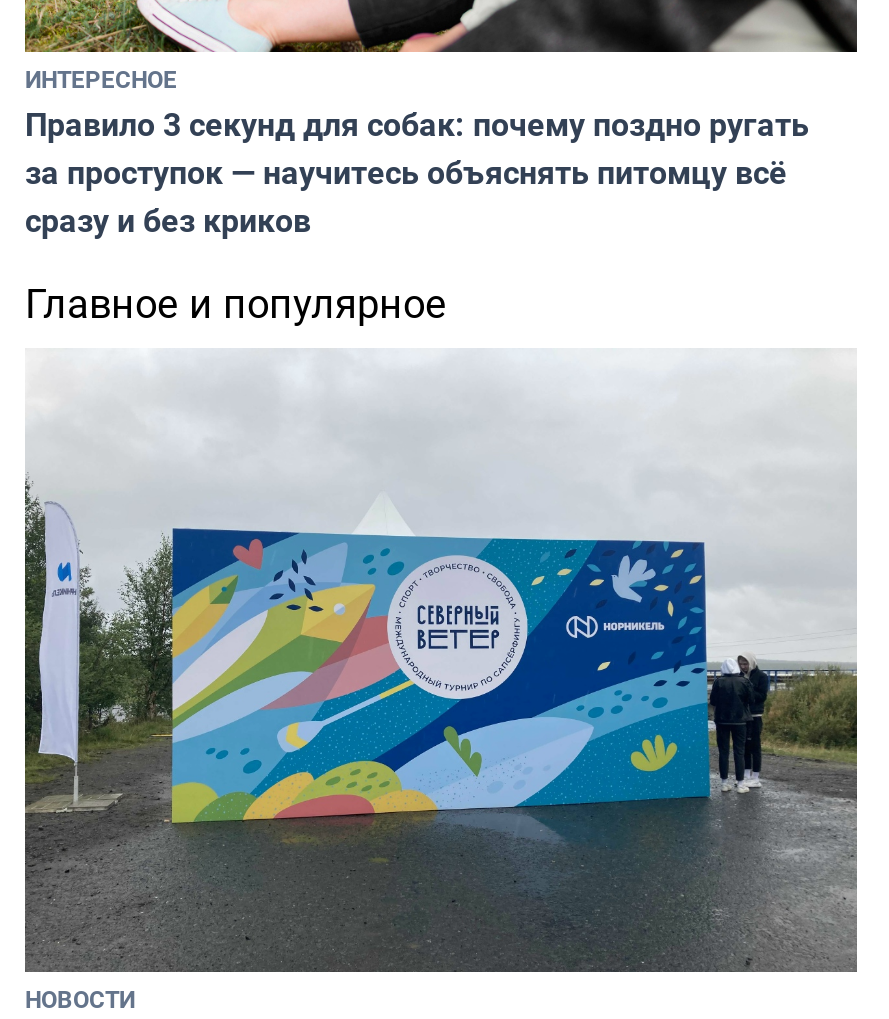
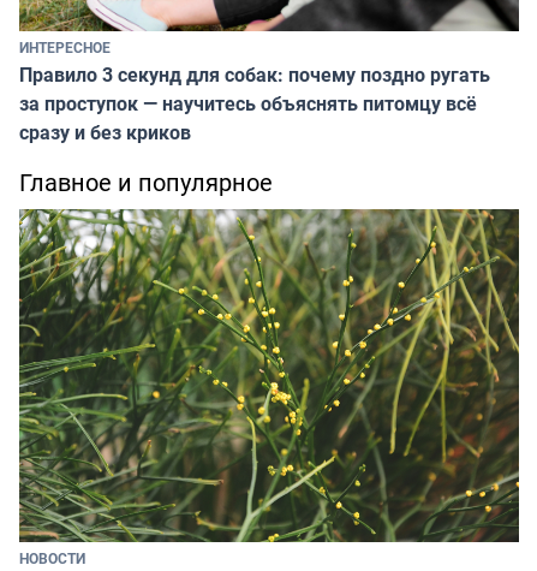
[25,350,857,974] [image] -> [18,208,520,543] [image]

